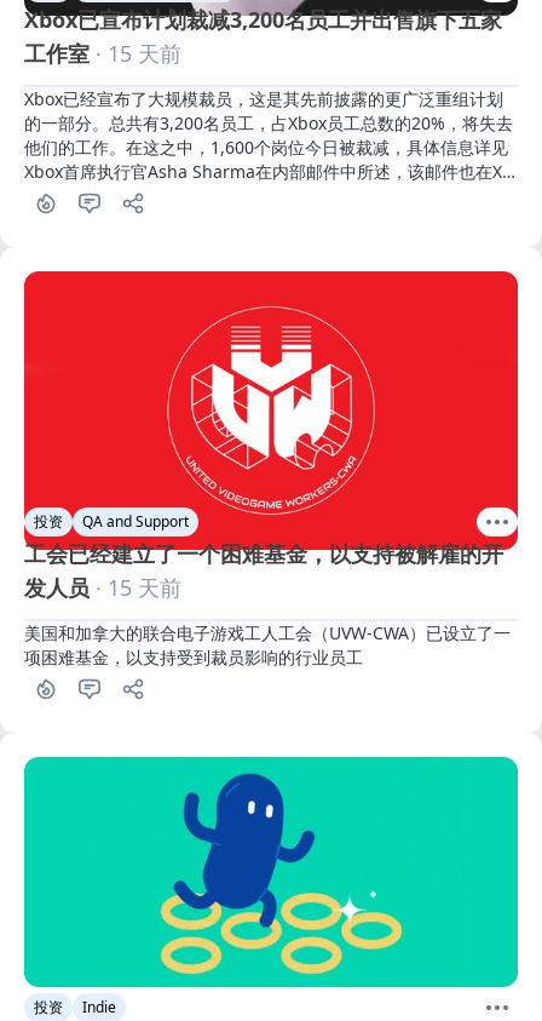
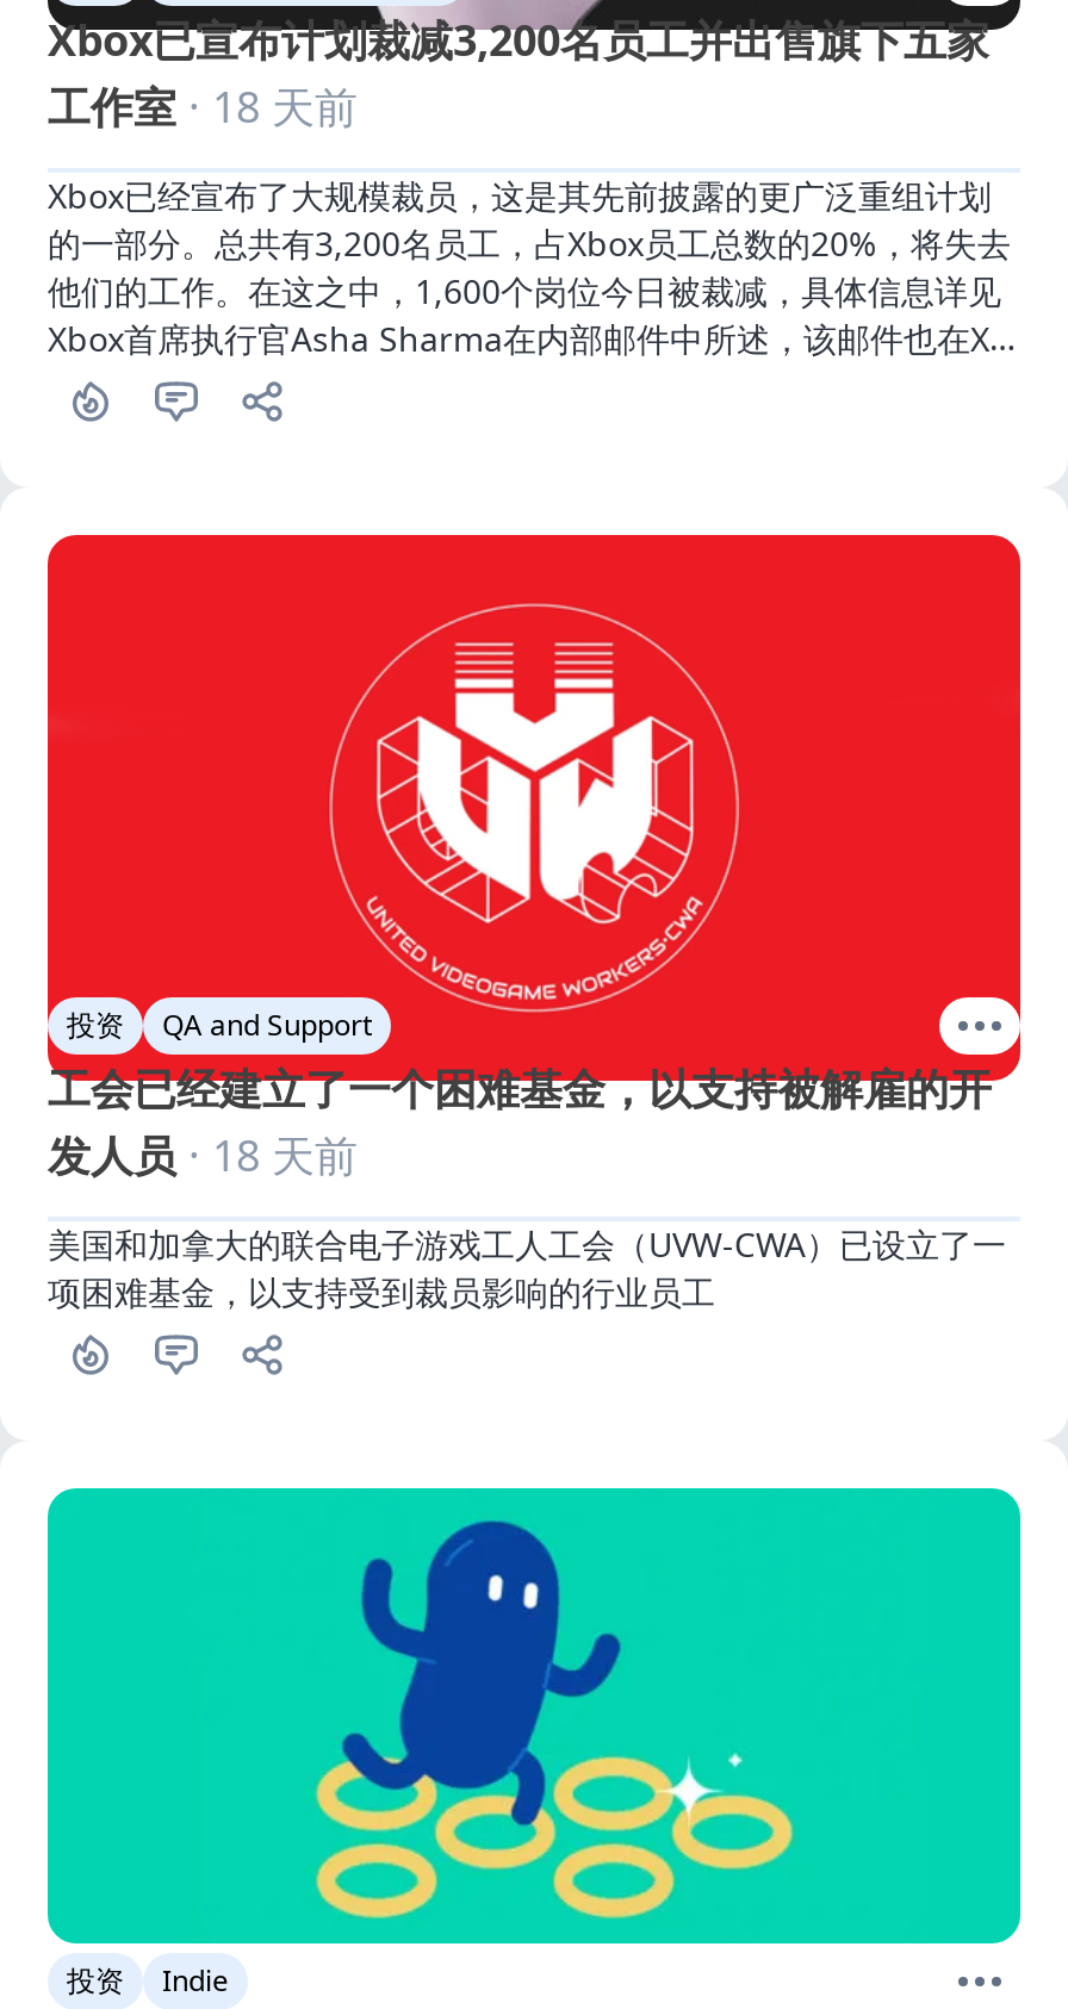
[24,39,181,68] 工作室· 15 天前 -> [48,76,358,133] 工作室· 18 天前
[24,573,181,602] 发人员· 15 天前 -> [48,1127,358,1184] 发人员· 18 天前

